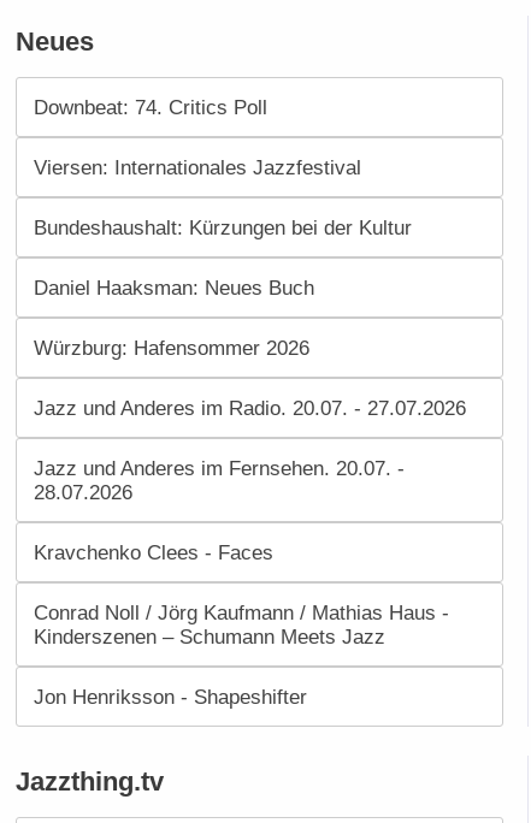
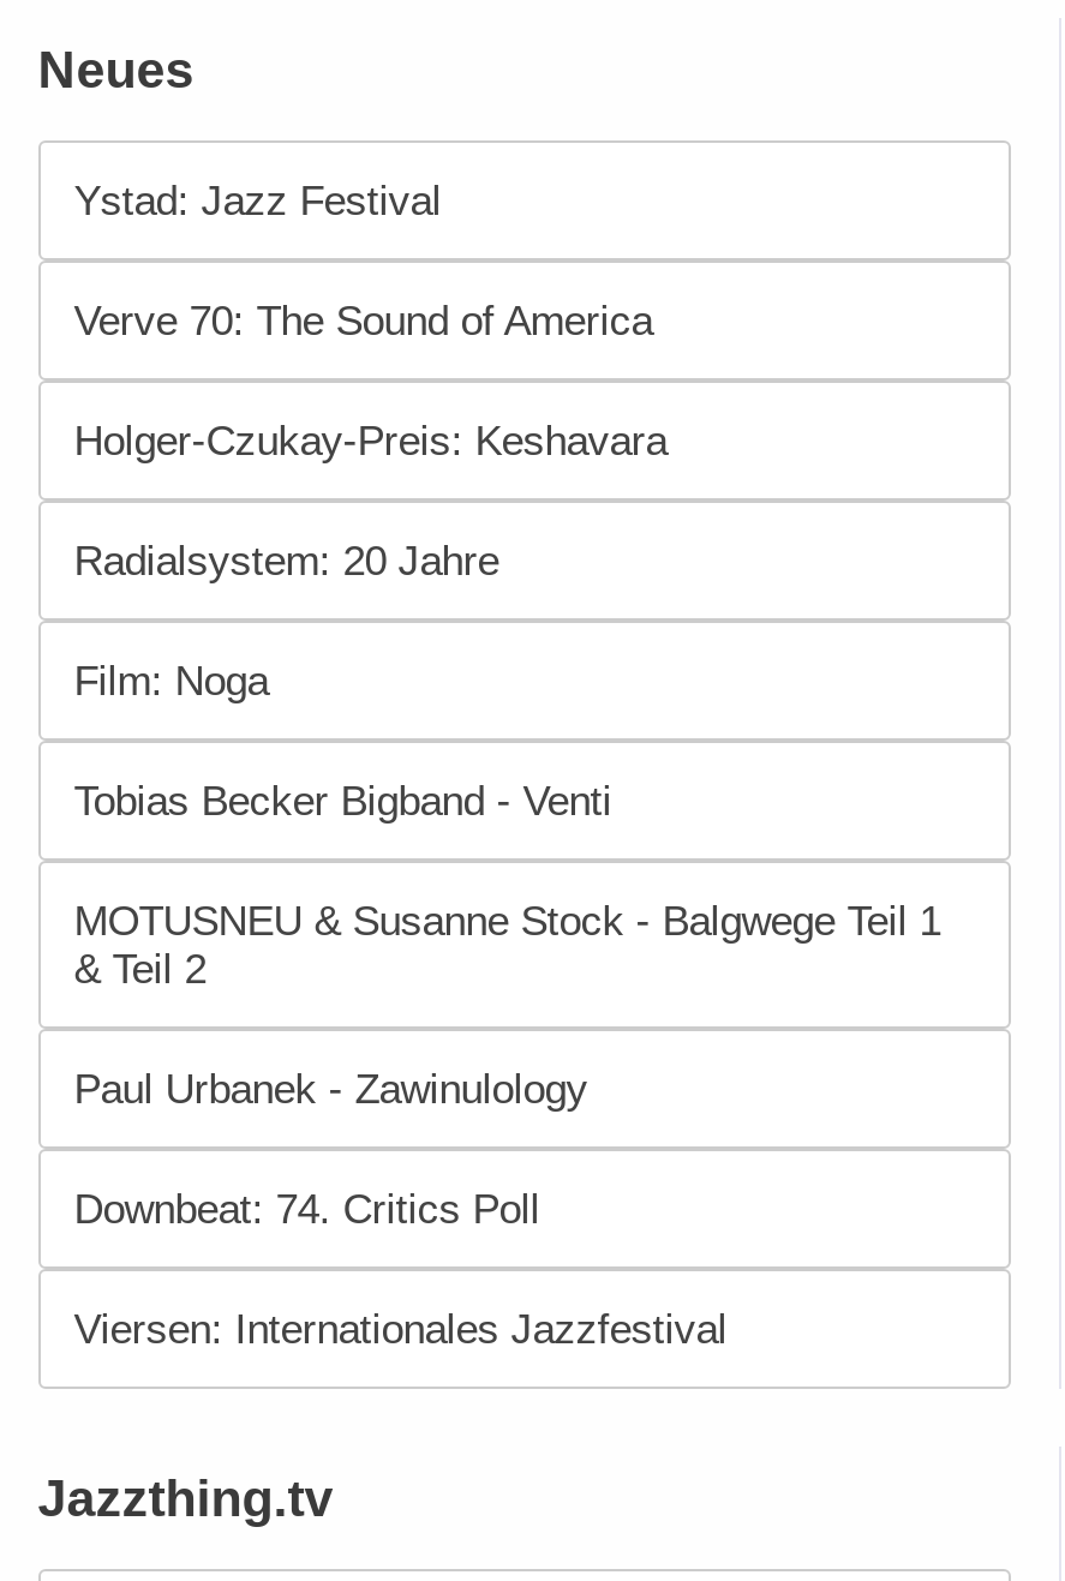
none -> [74,175,941,1112] Ystad: Jazz Festival | Verve 70: The Sound of America | Holger-Czukay-Preis: Keshavara | Radialsystem: 20 Jahre | Film: Noga | Tobias Becker Bigband - Venti | MOTUSNEU & Susanne Stock - Balgwege Teil 1 | & Teil 2 | Paul Urbanek - Zawinulology
moved [33,94,361,179] -> [74,1184,727,1352]: Downbeat: 74. Critics Poll | Viersen: Internationales Jazzfestival
[33,215,466,708] Bundeshaushalt: Kürzungen bei der Kultur | Daniel Haaksman: Neues Buch | Würzburg: Hafensommer 2026 | Jazz und Anderes im Radio. 20.07. - 27.07.2026 | Jazz und Anderes im Fernsehen. 20.07. - | 28.07.2026 | Kravchenko Clees - Faces | Conrad Noll / Jörg Kaufmann / Mathias Haus - | Kinderszenen – Schumann Meets Jazz | Jon Henriksson - Shapeshifter -> none

